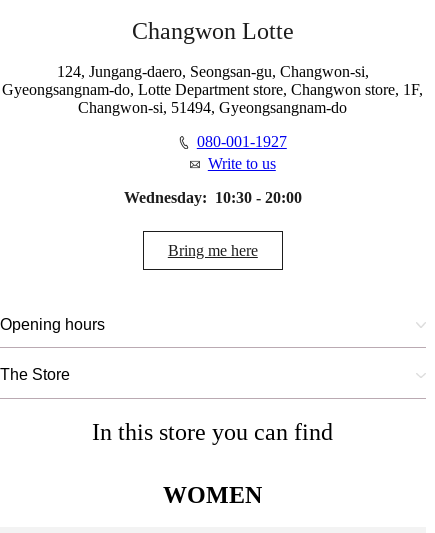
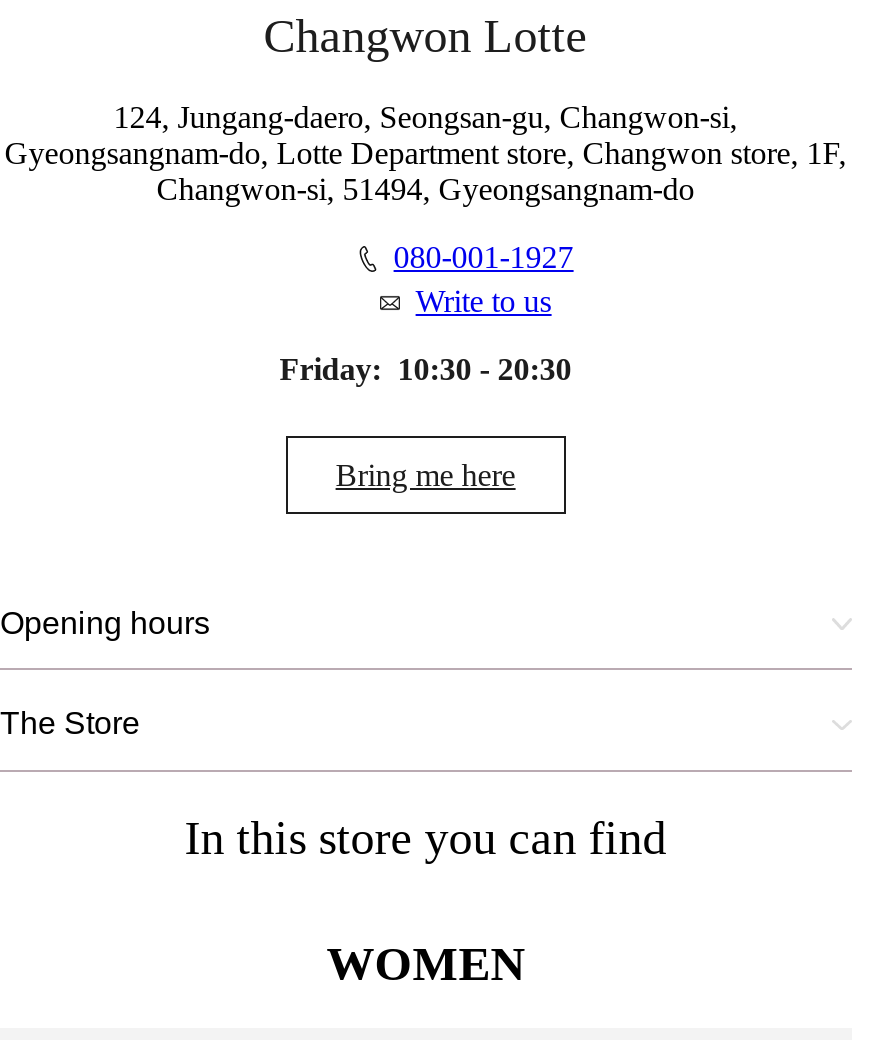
[124,189,302,206] Wednesday: 10:30 - 20:00 -> [280,352,572,386] Friday: 10:30 - 20:30

